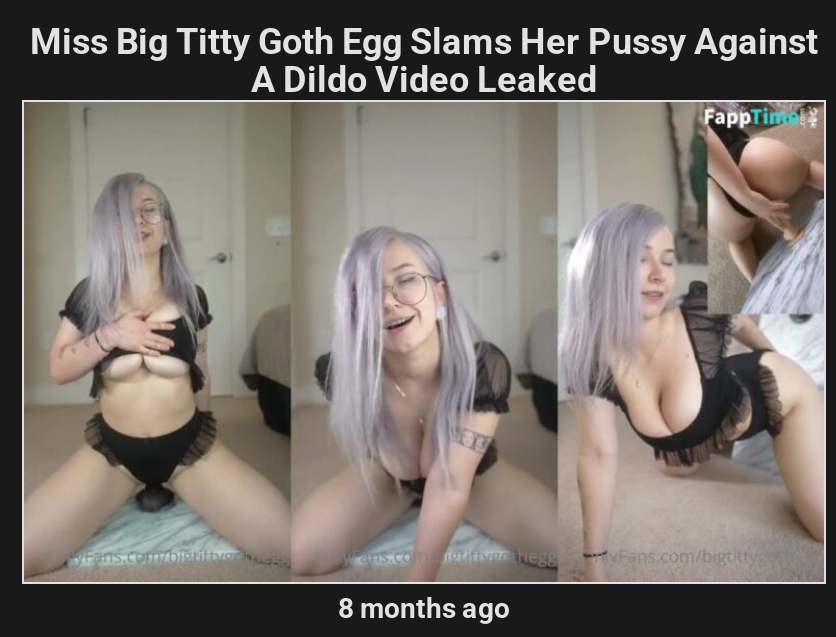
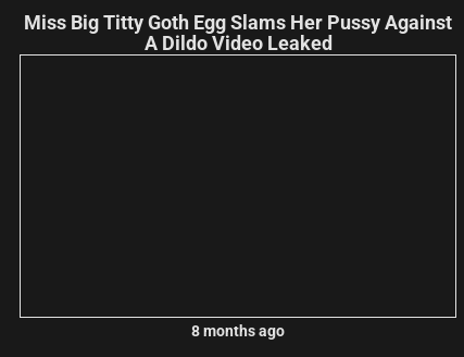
[22,101,826,583] [image] -> none

